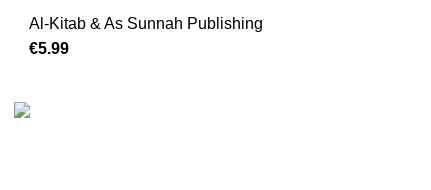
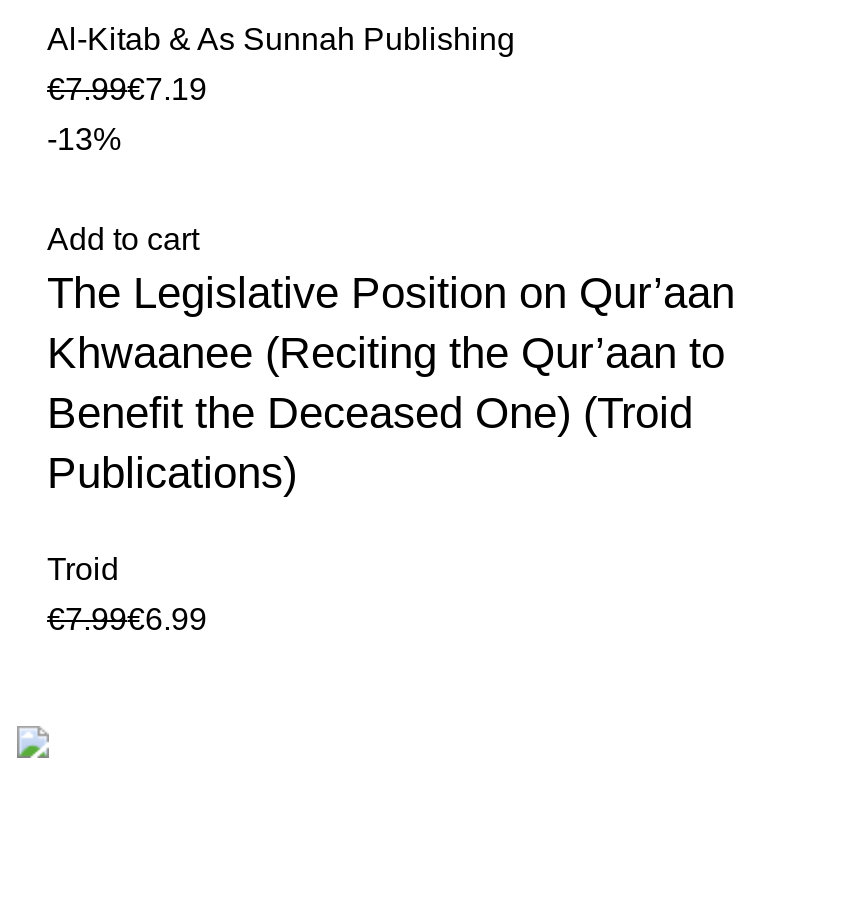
[29,40,69,57] €5.99 -> [47,72,735,636] €7.99€7.19 | -13% | Add to cart | The Legislative Position on Qur’aan | Khwaanee (Reciting the Qur’aan to | Benefit the Deceased One) (Troid | Publications) | Troid | €7.99€6.99

